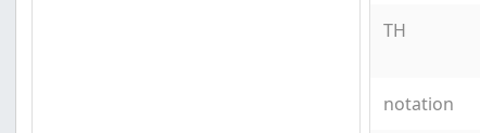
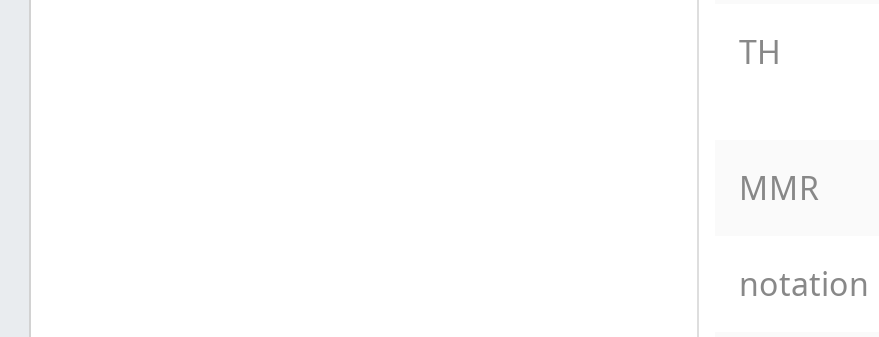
none -> [739,166,819,210] MMR

